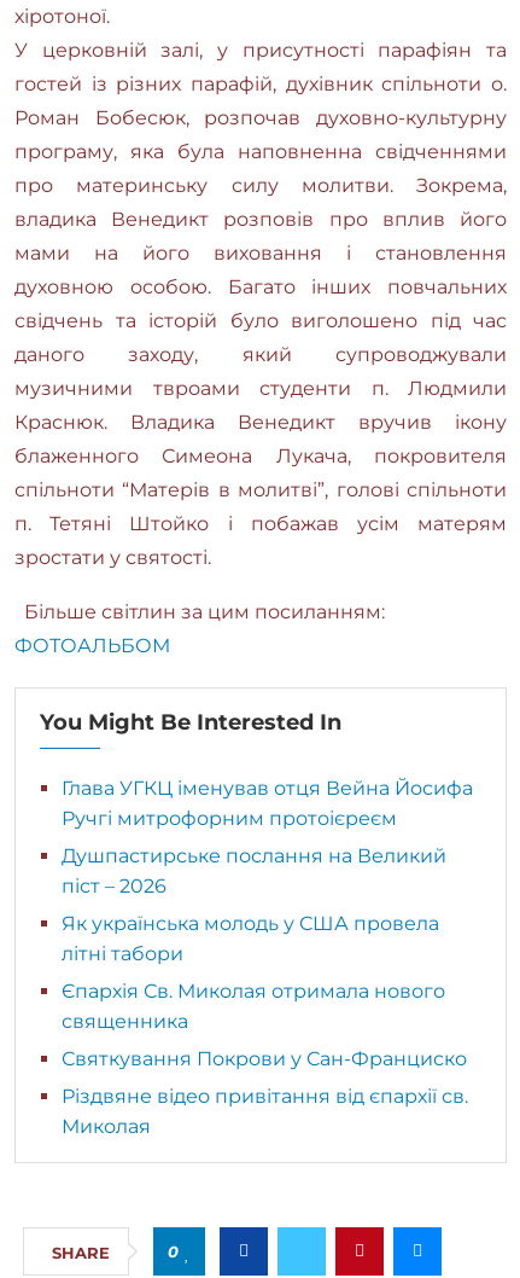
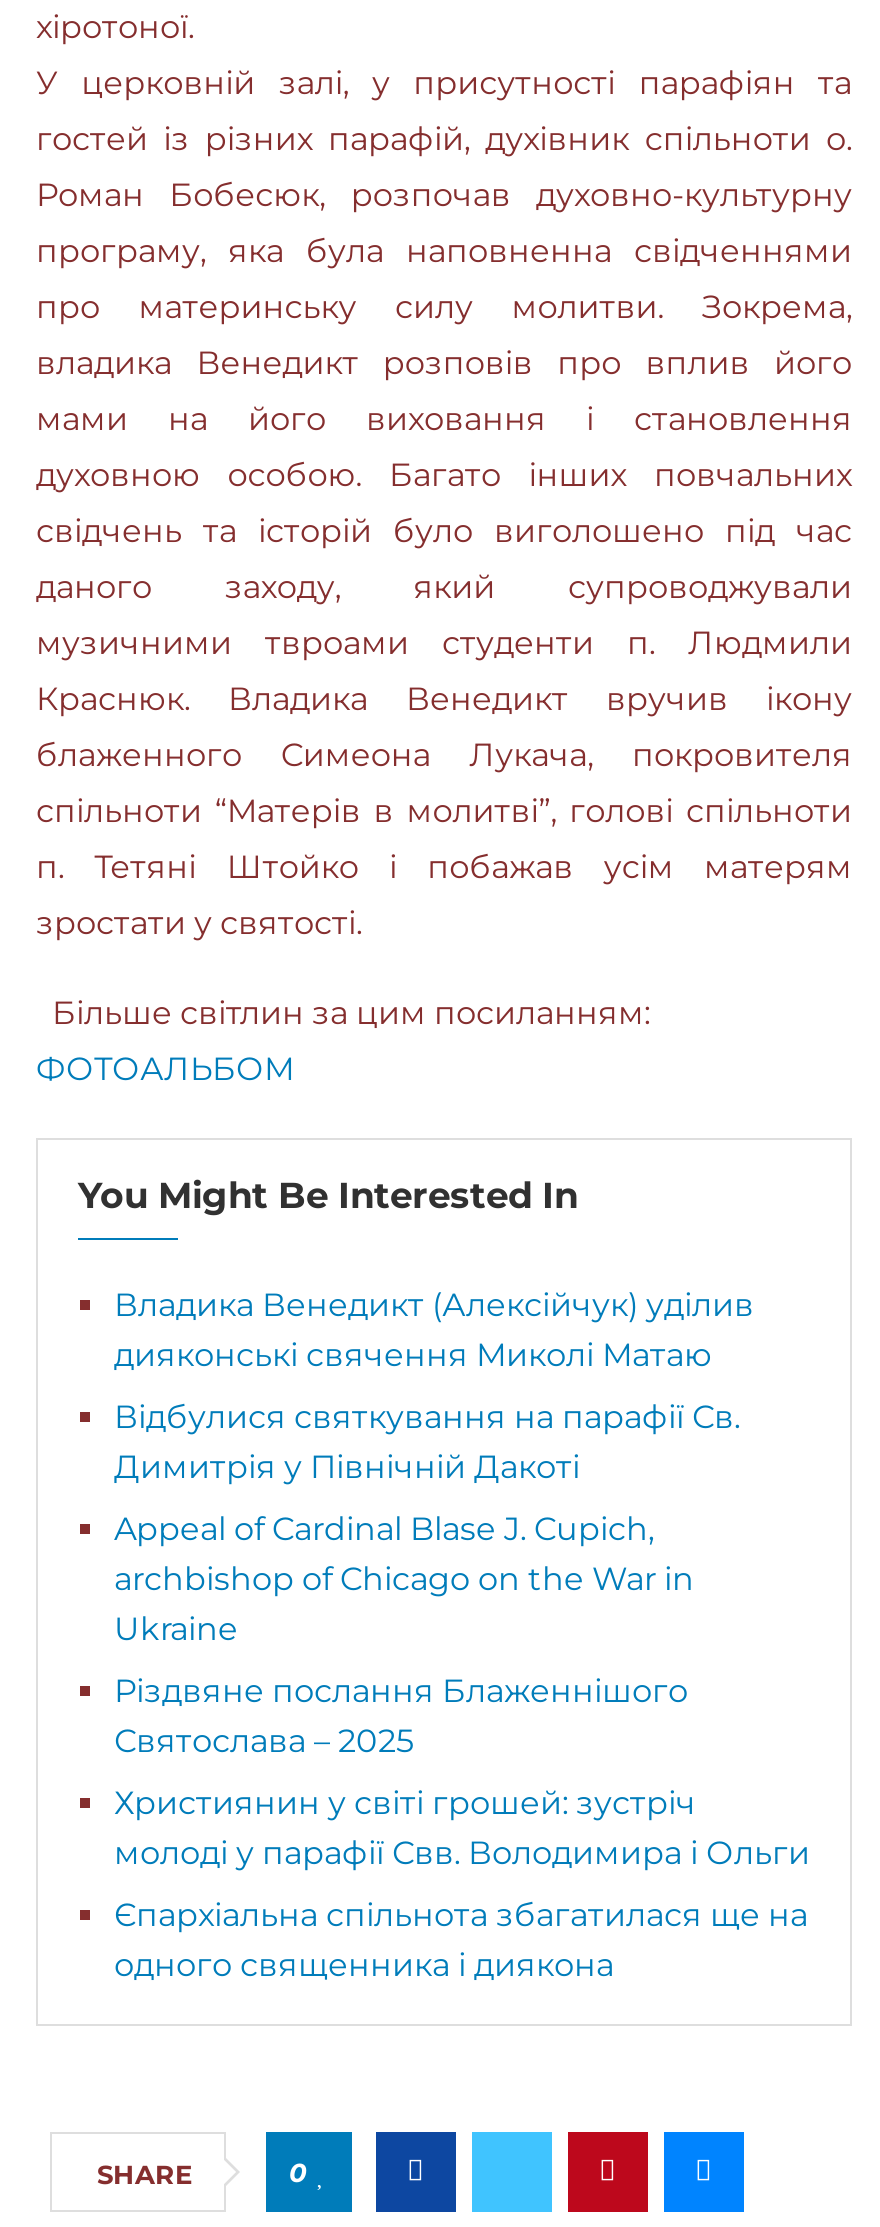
[62,777,473,830] Глава УГКЦ іменував отця Вейна Йосифа | Ручгі митрофорним протоієреєм -> [114,1286,754,1374] Владика Венедикт (Алексійчук) уділив | дияконські свячення Миколі Матаю
[62,845,446,898] Душпастирське послання на Великий | піст – 2026 -> [114,1398,740,1486] Відбулися святкування на парафії Св. | Димитрія у Північній Дакоті
[62,912,439,965] Як українська молодь у США провела | літні табори -> [114,1510,694,1648] Appeal of Cardinal Blase J. Cupich, | archbishop of Chicago on the War in | Ukraine
[62,980,445,1033] Єпархія Св. Миколая отримала нового | священника -> [114,1672,688,1760] Різдвяне послання Блаженнішого | Святослава – 2025
[62,1048,467,1070] Святкування Покрови у Сан-Франциско -> [114,1784,810,1872] Християнин у світі грошей: зустріч | молоді у парафії Свв. Володимира і Ольги
[62,1085,468,1138] Різдвяне відео привітання від єпархії св. | Миколая -> [114,1896,808,1984] Єпархіальна спільнота збагатилася ще на | одного священника і диякона

